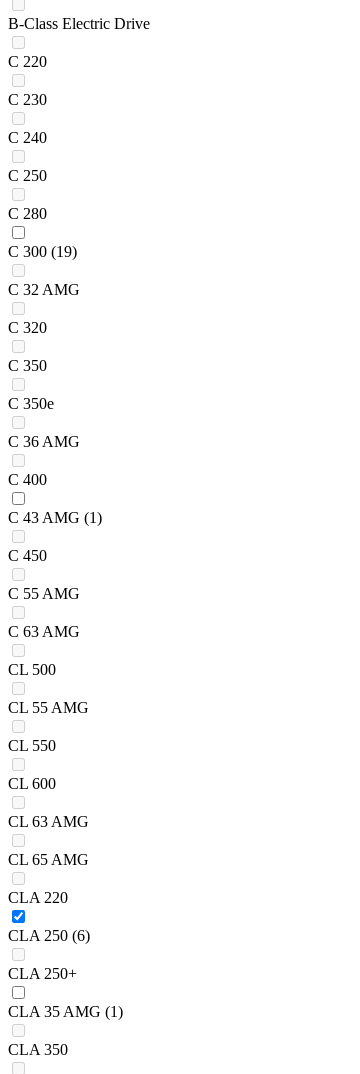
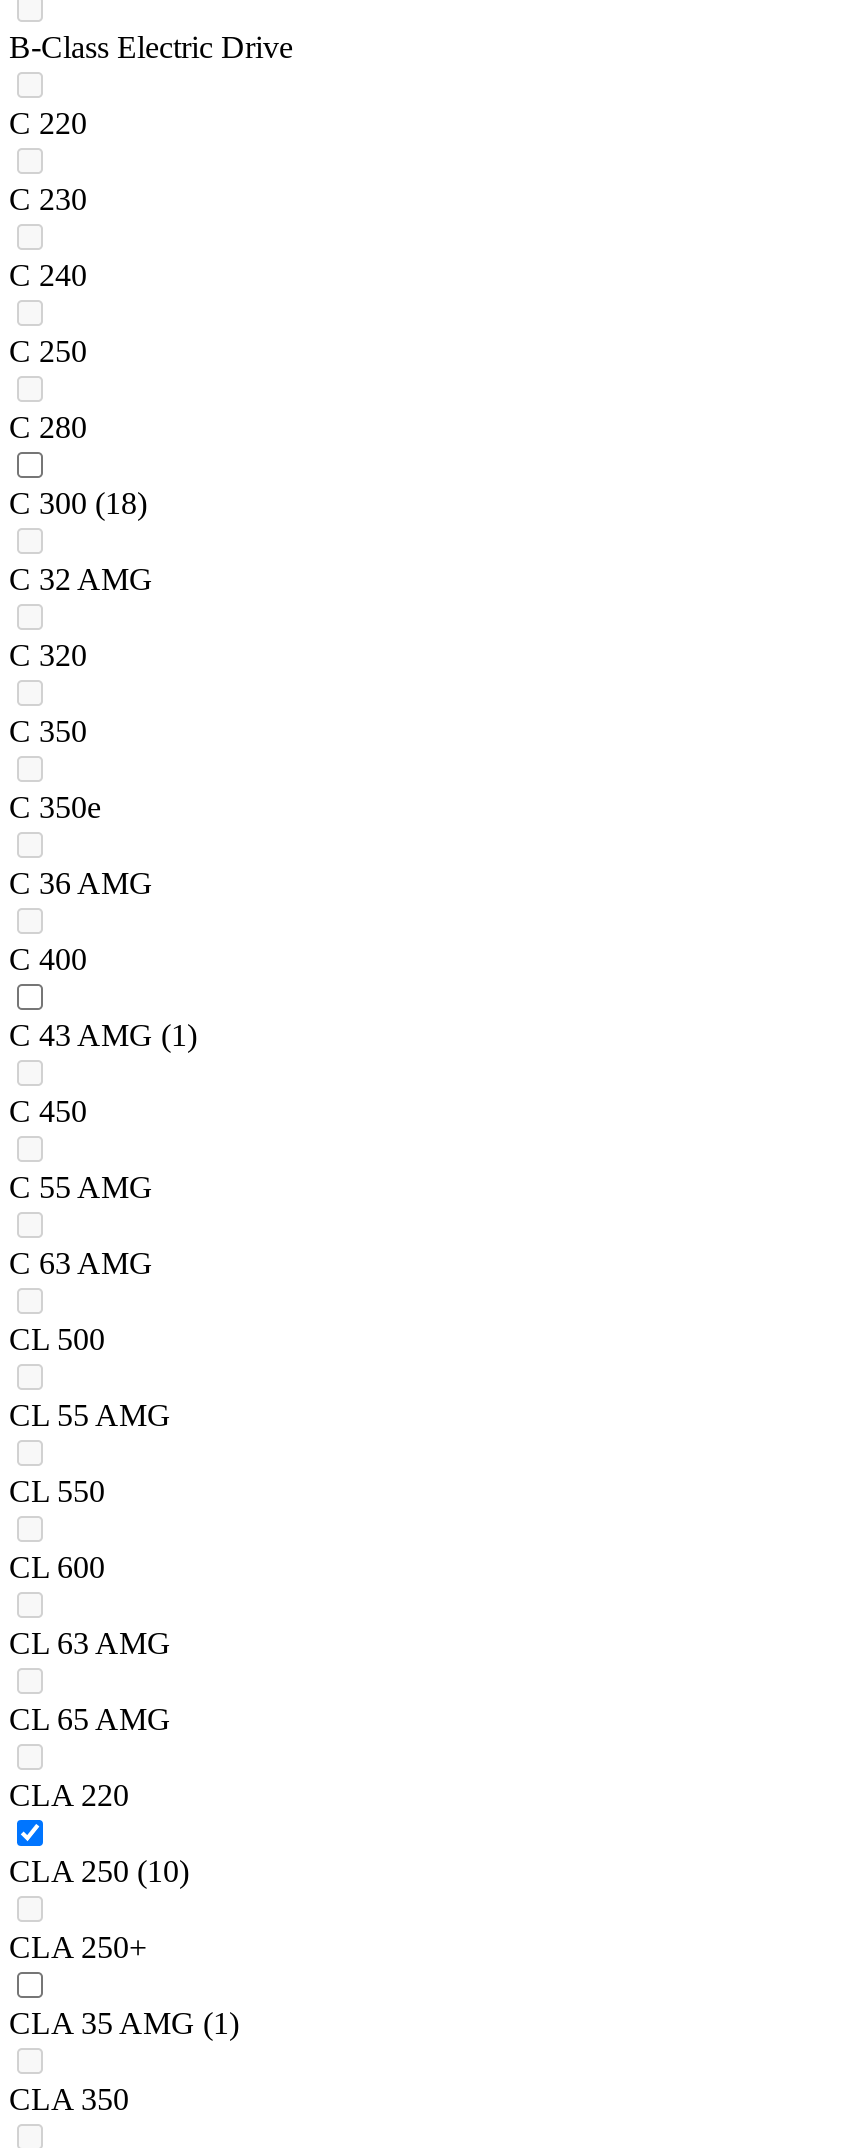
[8,243,77,260] C 300 (19) -> [9,487,147,521] C 300 (18)
[8,927,90,944] CLA 250 (6) -> [9,1855,189,1889] CLA 250 (10)

